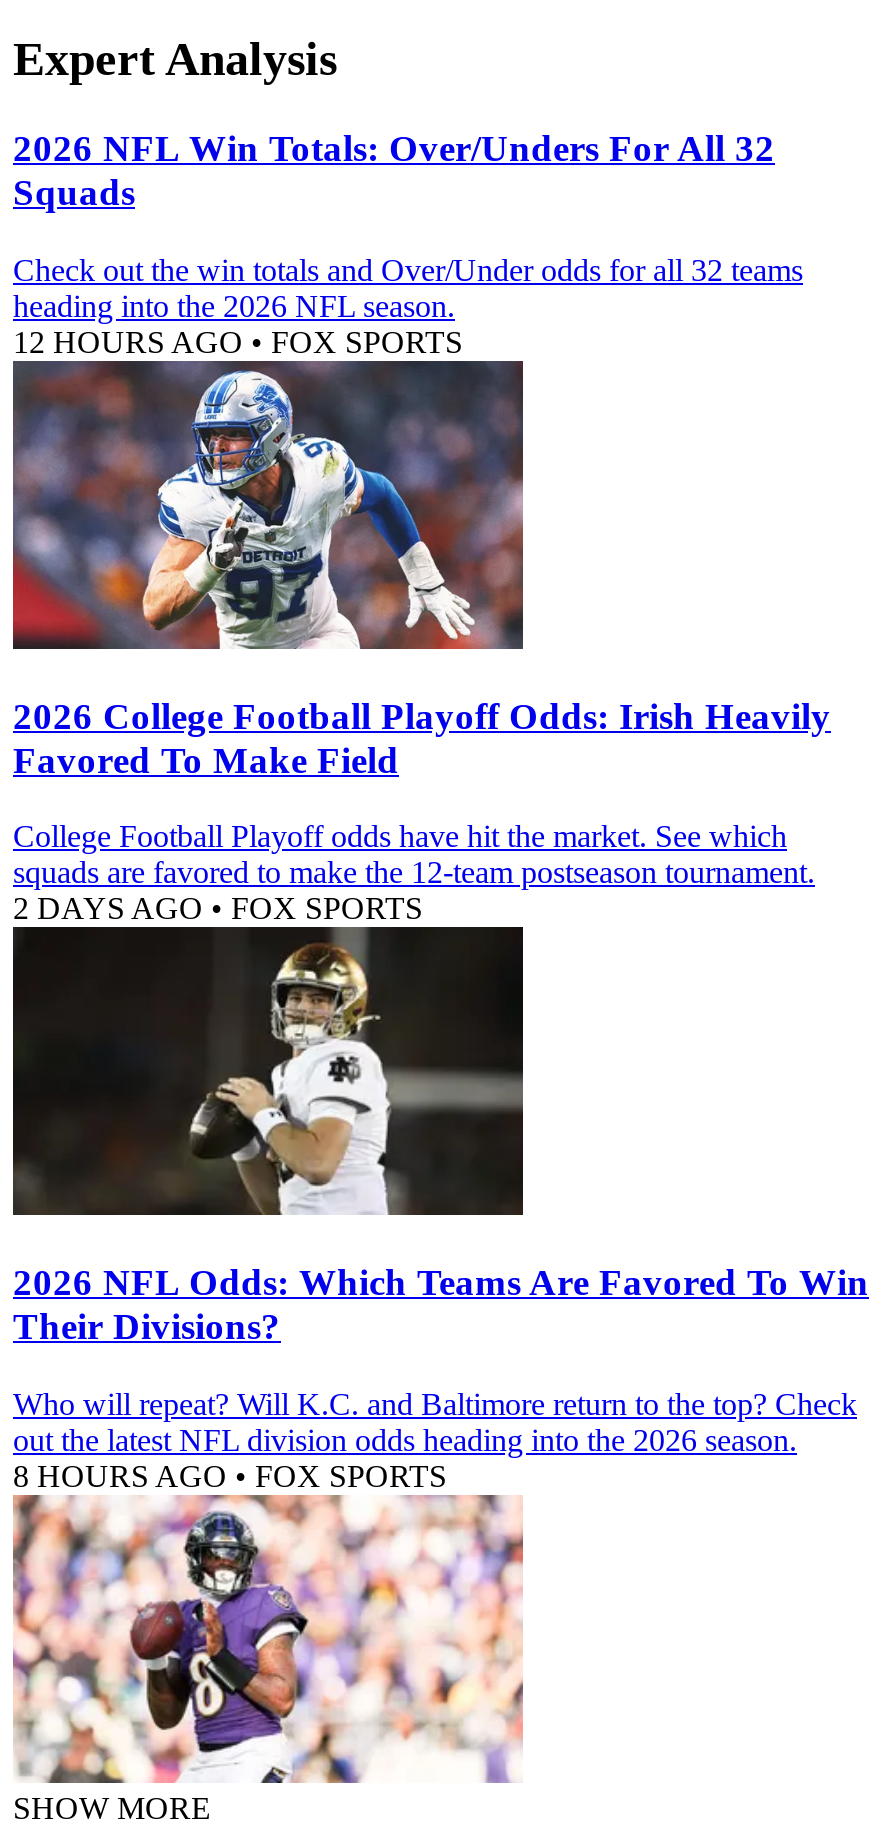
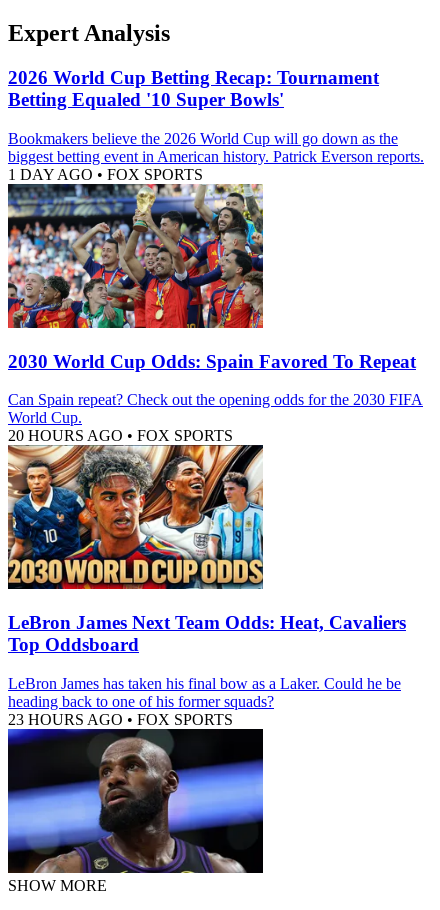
[13,127,775,213] 2026 NFL Win Totals: Over/Unders For All 32 | Squads -> [8,67,379,110] 2026 World Cup Betting Recap: Tournament | Betting Equaled '10 Super Bowls'
[13,253,803,359] Check out the win totals and Over/Under odds for all 32 teams | heading into the 2026 NFL season. | 12 HOURS AGO • FOX SPORTS -> [8,130,424,183] Bookmakers believe the 2026 World Cup will go down as the | biggest betting event in American history. Patrick Everson reports. | 1 DAY AGO • FOX SPORTS
[11,381,831,780] [image] | 2026 College Football Playoff Odds: Irish Heavily | Favored To Make Field -> [7,184,416,372] [image] | 2030 World Cup Odds: Spain Favored To Repeat
[13,820,815,926] College Football Playoff odds have hit the market. See which | squads are favored to make the 12-team postseason tournament. | 2 DAYS AGO • FOX SPORTS -> [8,391,423,444] Can Spain repeat? Check out the opening odds for the 2030 FIFA | World Cup. | 20 HOURS AGO • FOX SPORTS
[11,929,869,1347] [image] | 2026 NFL Odds: Which Teams Are Favored To Win | Their Divisions? -> [7,456,406,655] [image] | LeBron James Next Team Odds: Heat, Cavaliers | Top Oddsboard
[13,1387,857,1493] Who will repeat? Will K.C. and Baltimore return to the top? Check | out the latest NFL division odds heading into the 2026 season. | 8 HOURS AGO • FOX SPORTS -> [8,675,401,728] LeBron James has taken his final bow as a Laker. Could he be | heading back to one of his former squads? | 23 HOURS AGO • FOX SPORTS
[11,1495,525,1785] [image] -> [7,739,264,874] [image]

